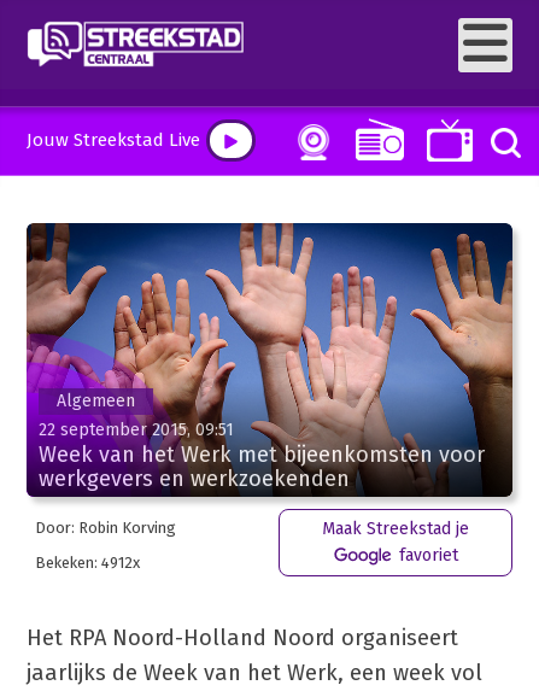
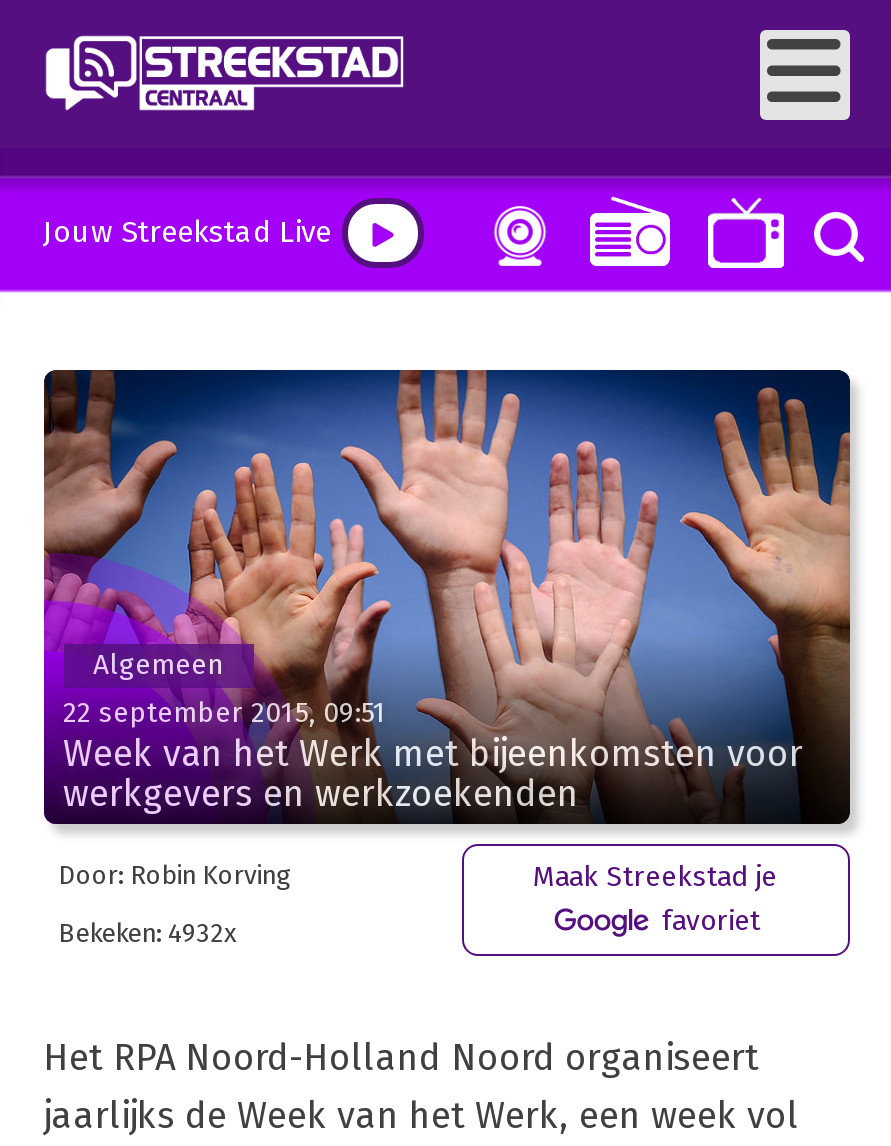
[35,553,140,571] Bekeken: 4912x -> [58,917,236,947] Bekeken: 4932x

